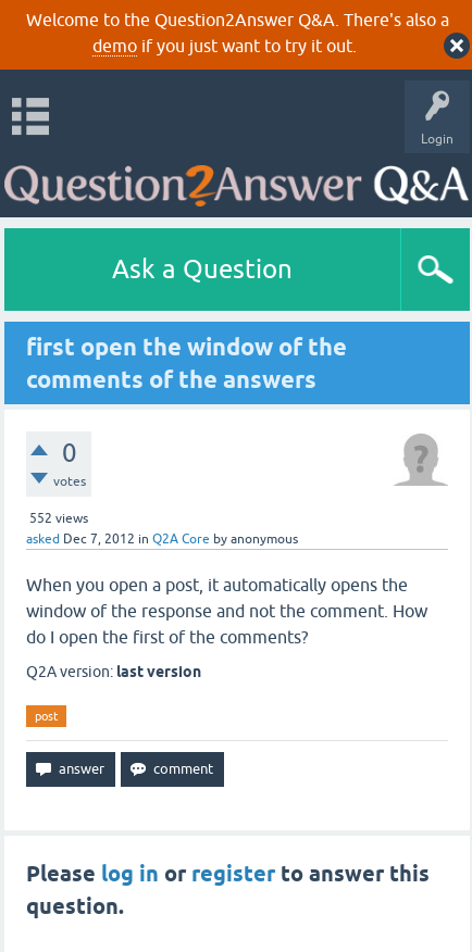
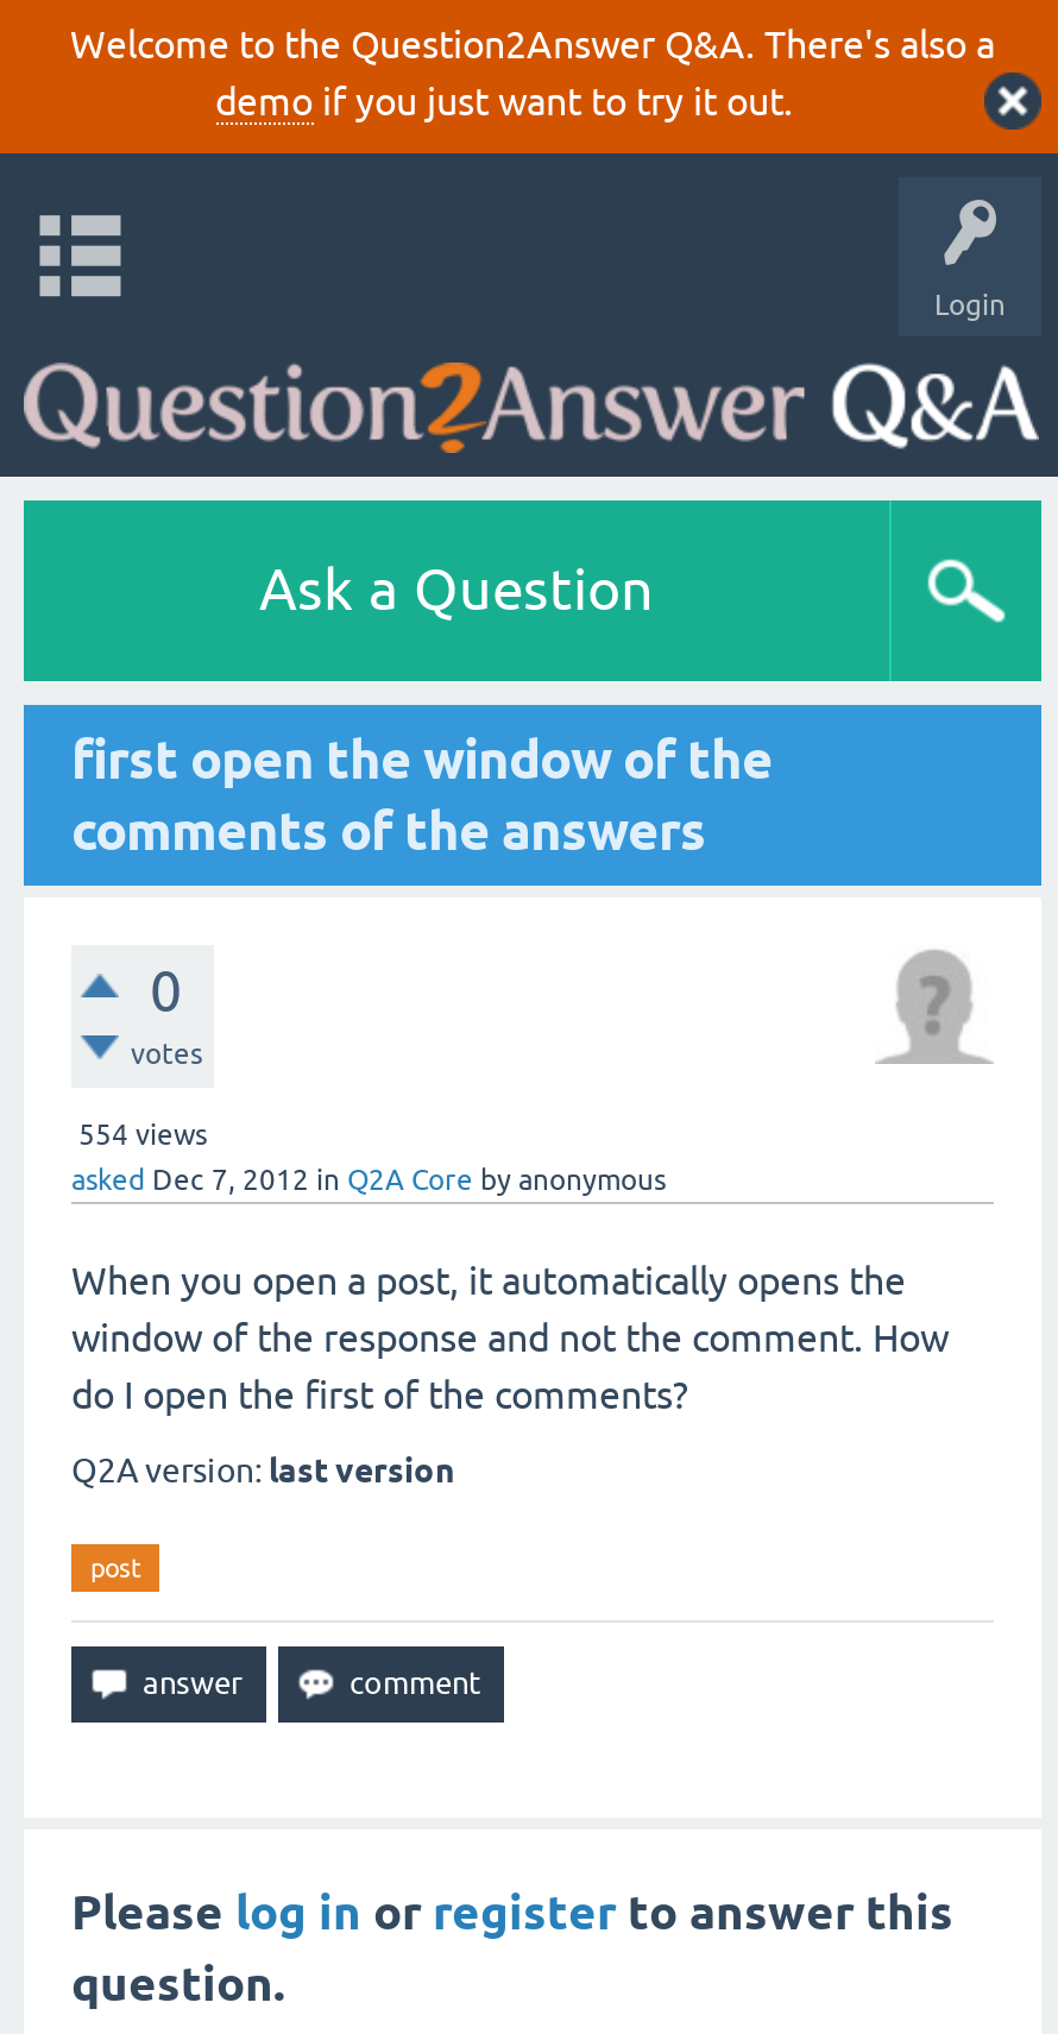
[29,511,88,526] 552 views -> [78,1119,207,1152] 554 views

